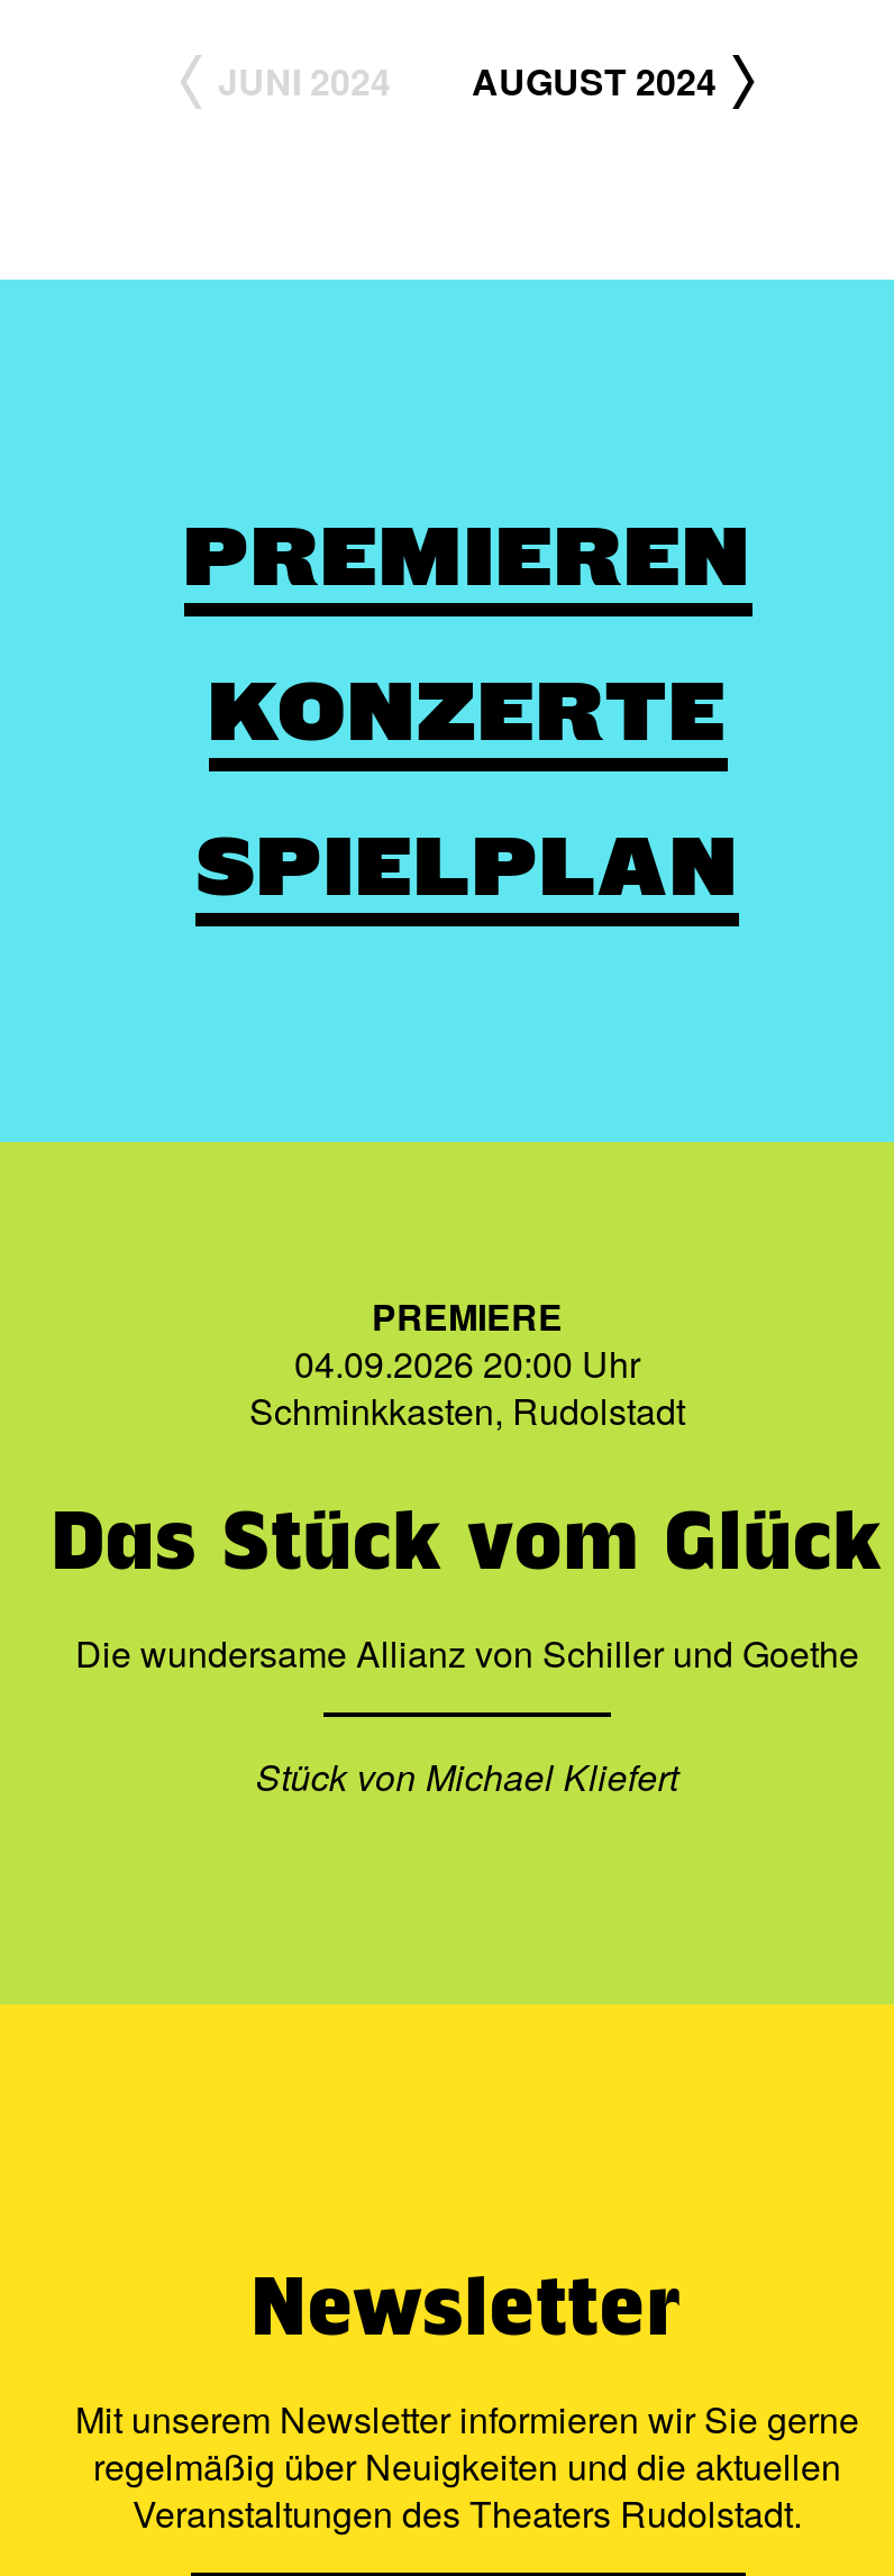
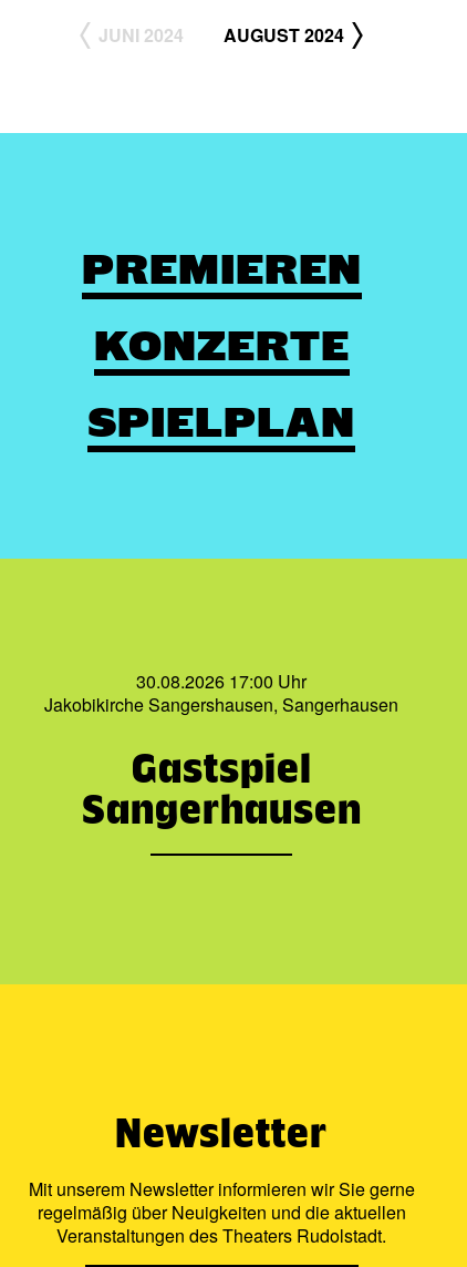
[52,1290,883,1803] PREMIERE | 04.09.2026 20:00 Uhr | Schminkkasten, Rudolstadt | Das Stück vom Glück | Die wundersame Allianz von Schiller und Goethe | Stück von Michael Kliefert -> [44,668,398,832] 30.08.2026 17:00 Uhr | Jakobikirche Sangershausen, Sangerhausen | Gastspiel | Sangerhausen

